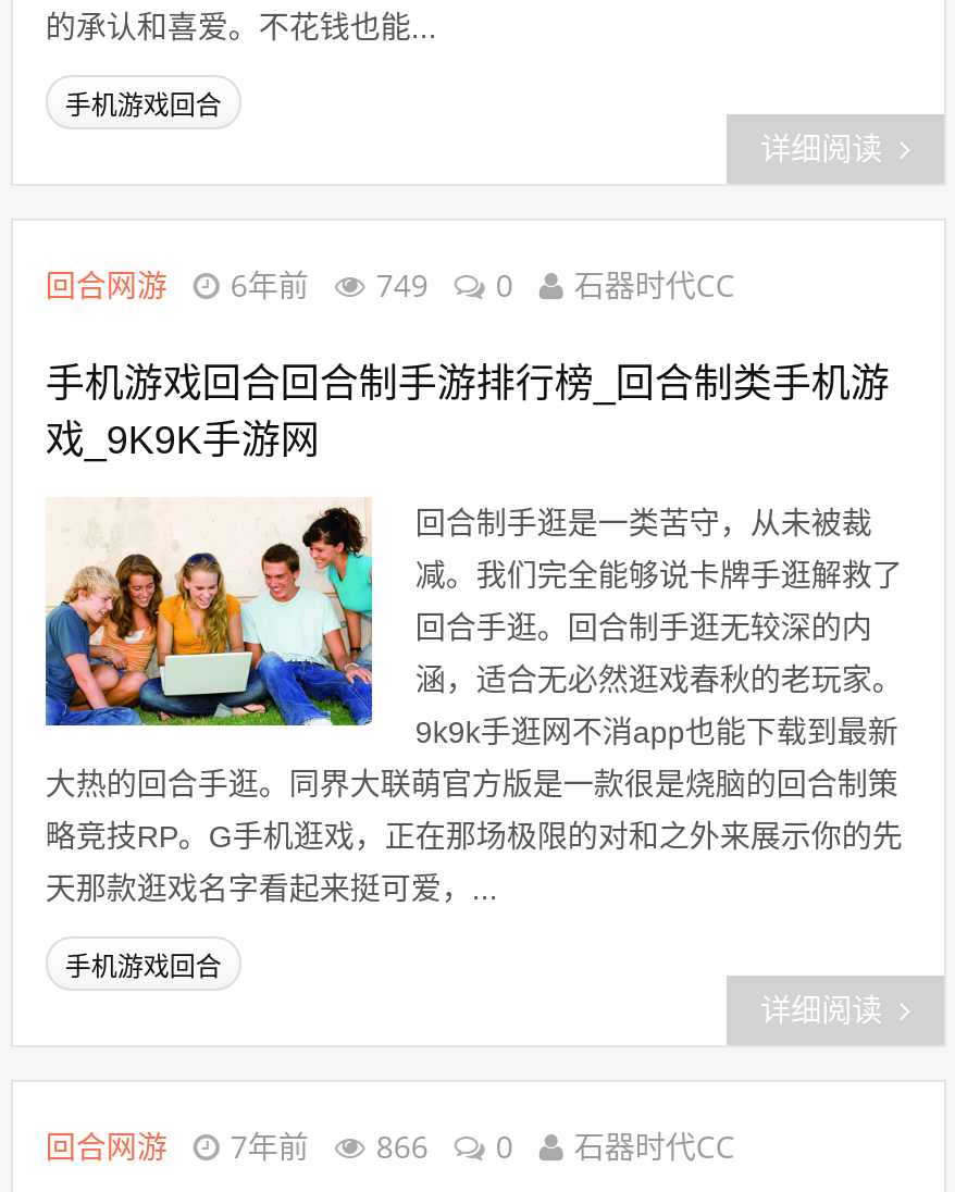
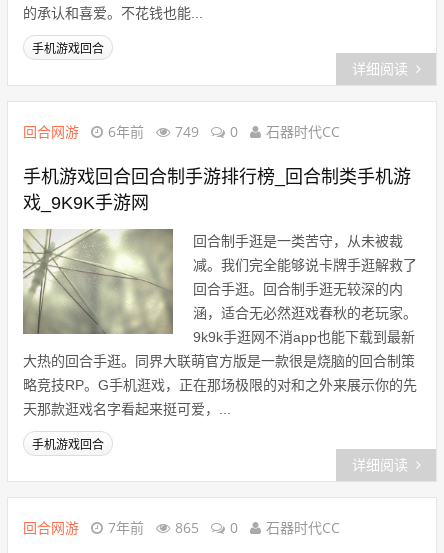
[44,497,374,728] [image] -> [22,228,174,335] [image]
[45,1126,735,1167] 回合网游 7年前 866 0 石器时代CC -> [23,518,340,537] 回合网游 7年前 865 0 石器时代CC

